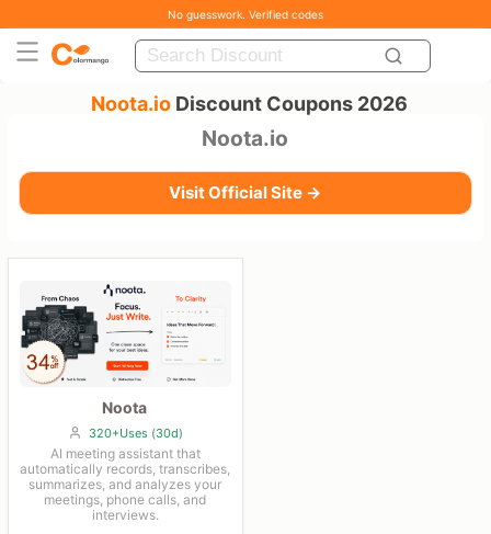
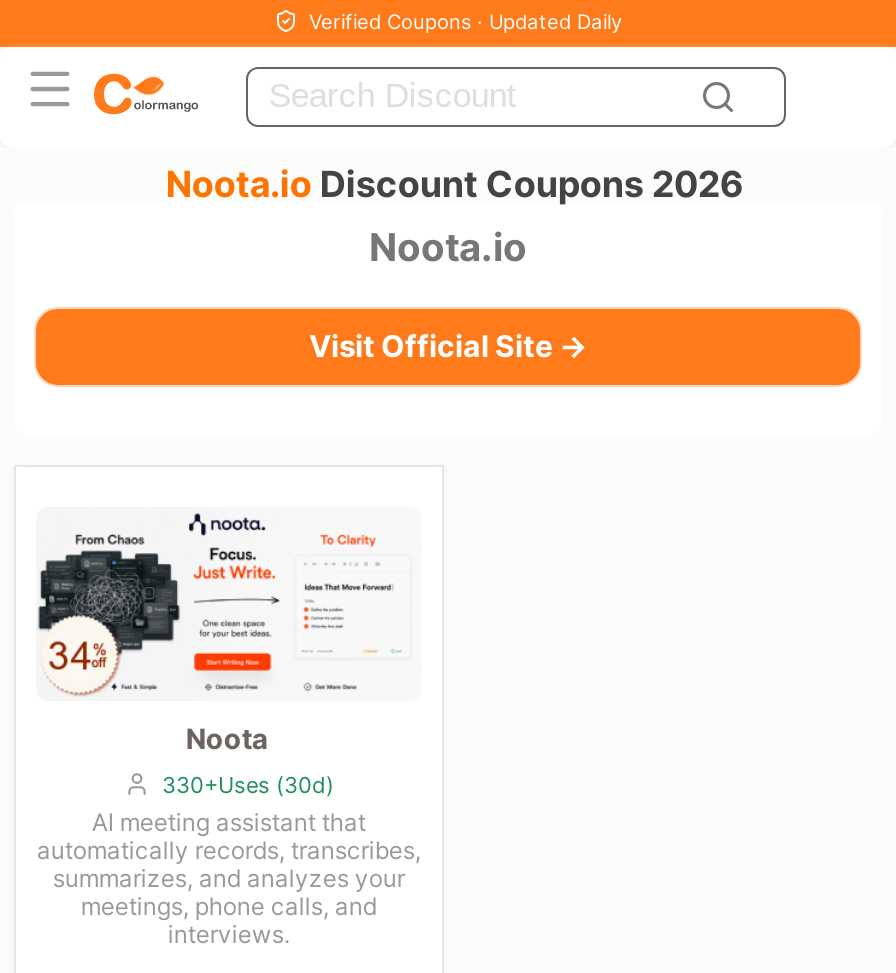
[168,8,323,21] No guesswork. Verified codes -> [309,9,623,33] Verified Coupons · Updated Daily
[89,425,183,440] 320+Uses (30d) -> [162,770,334,798] 330+Uses (30d)

